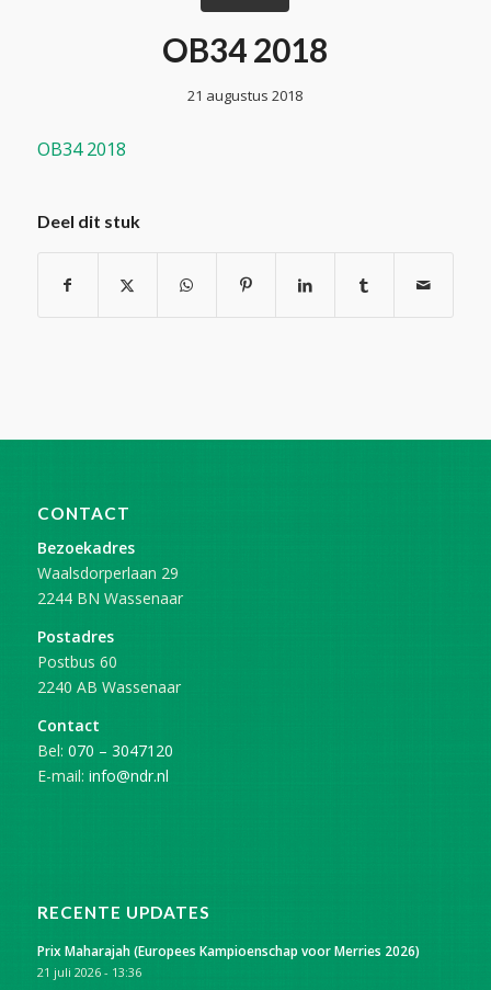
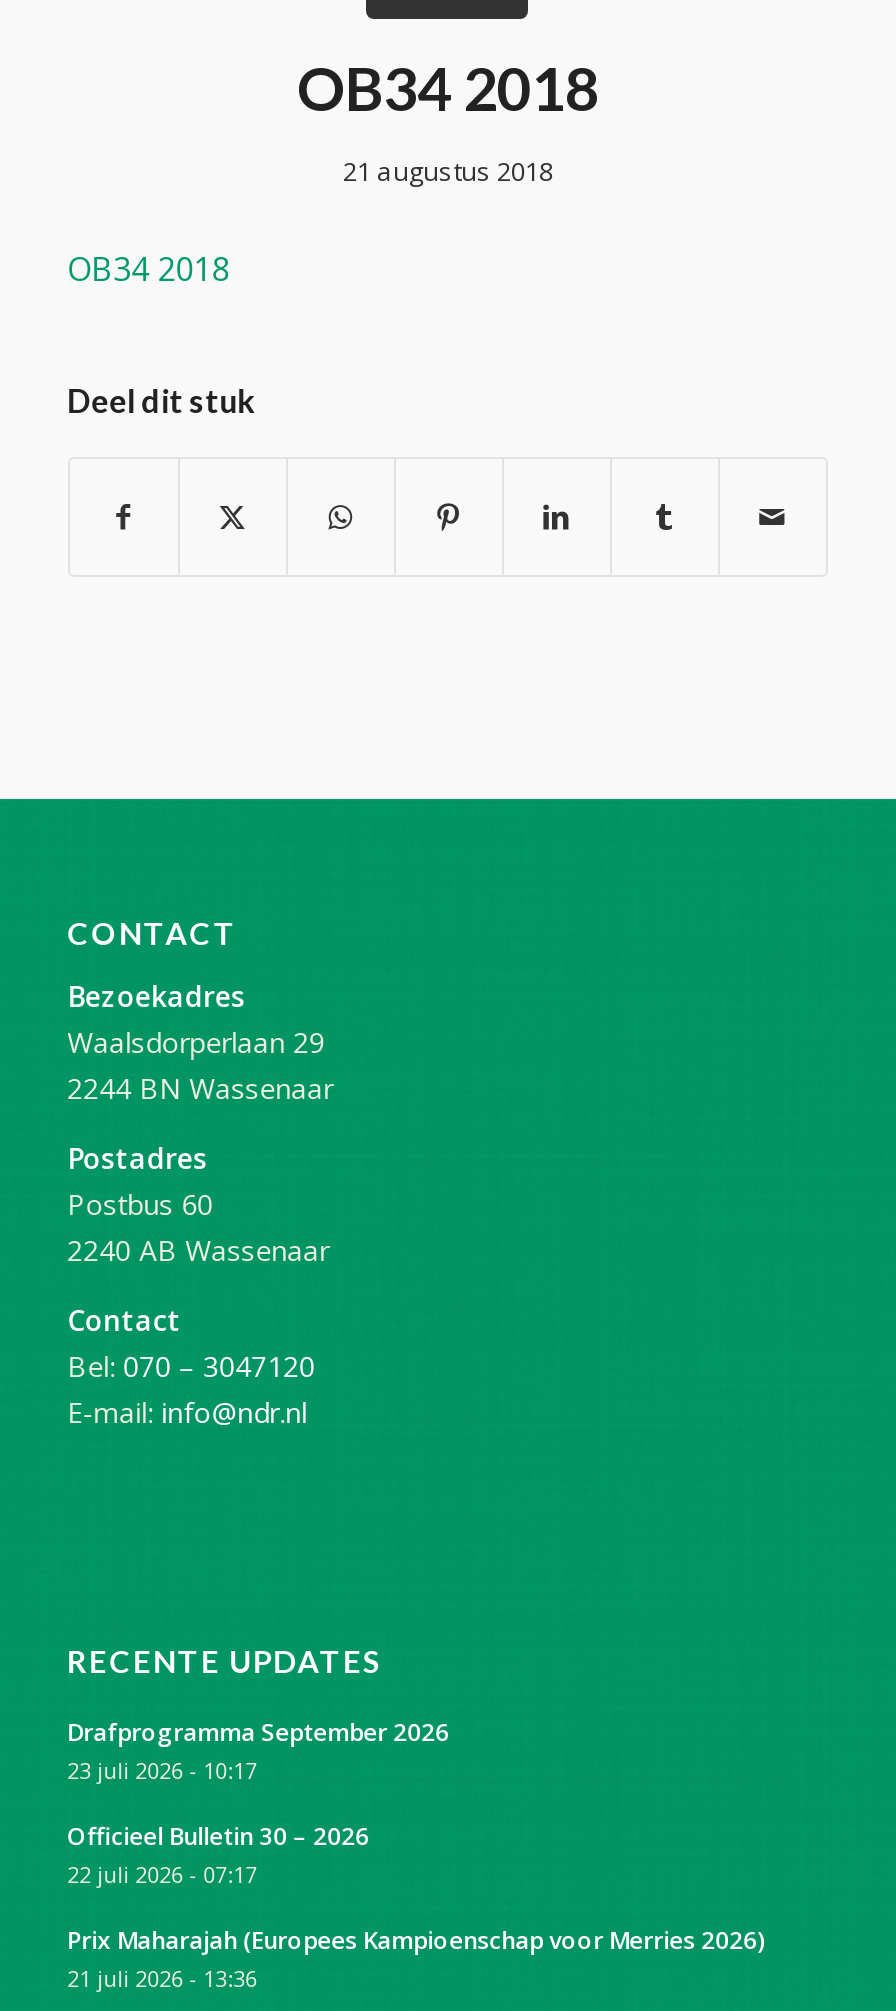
none -> [67,1715,449,1889] Drafprogramma September 2026 | 23 juli 2026 - 10:17 | Officieel Bulletin 30 – 2026 | 22 juli 2026 - 07:17

